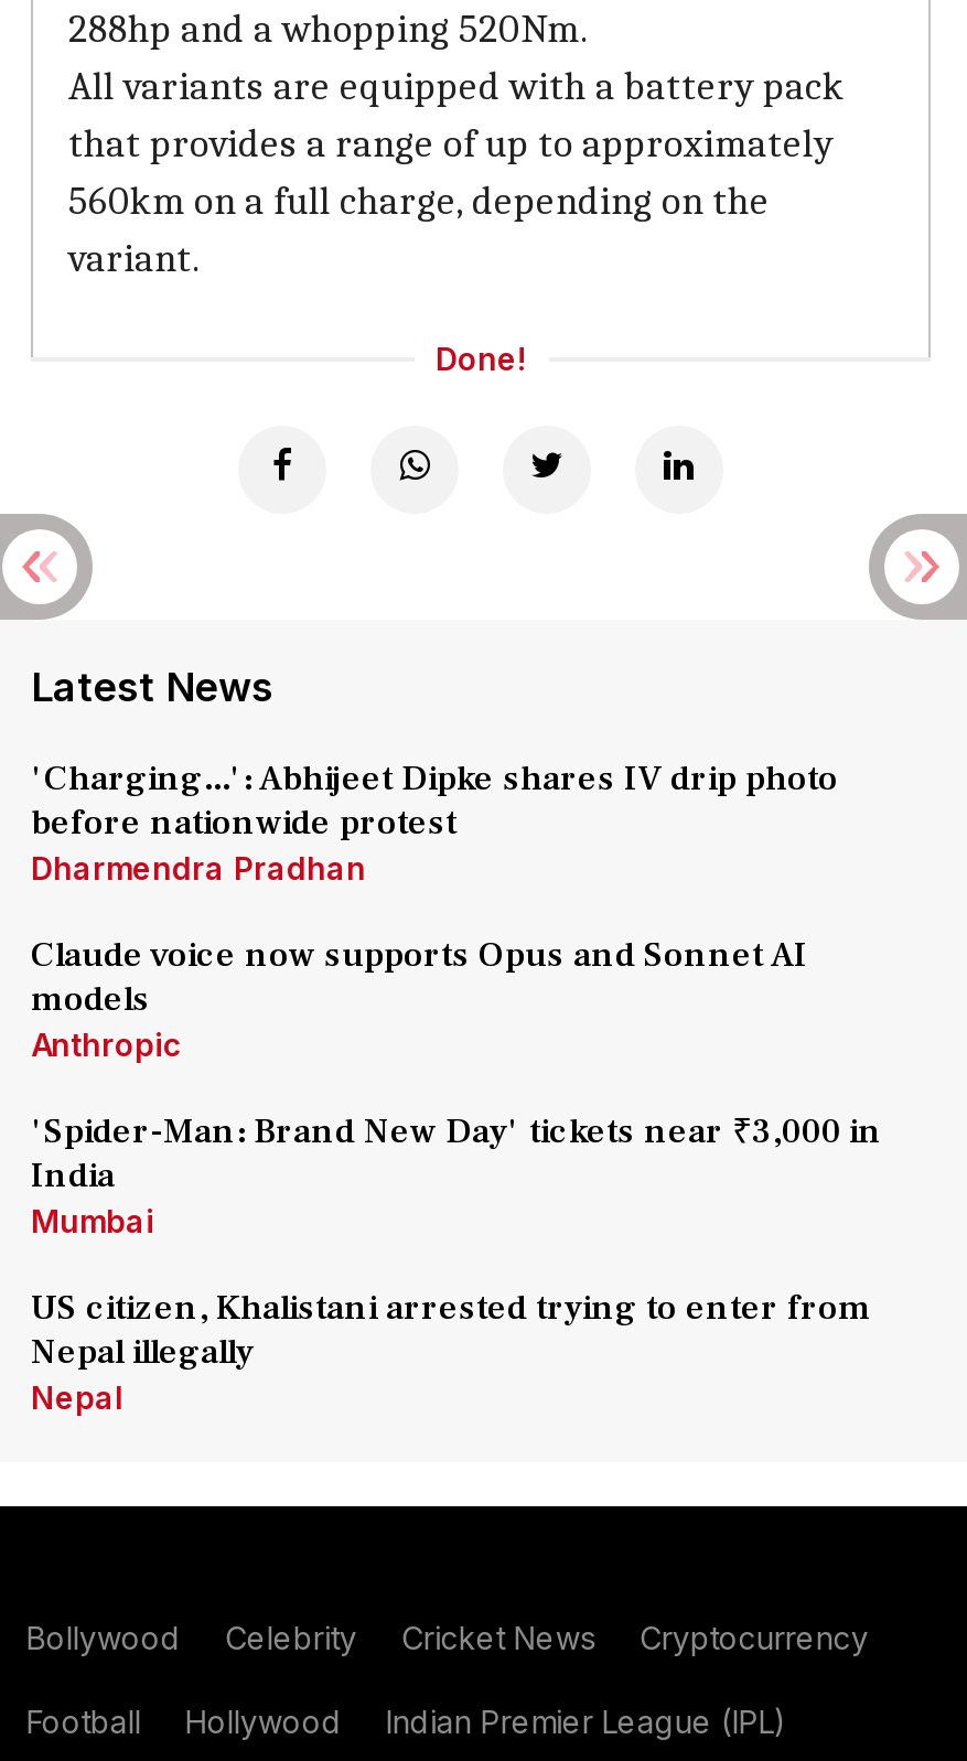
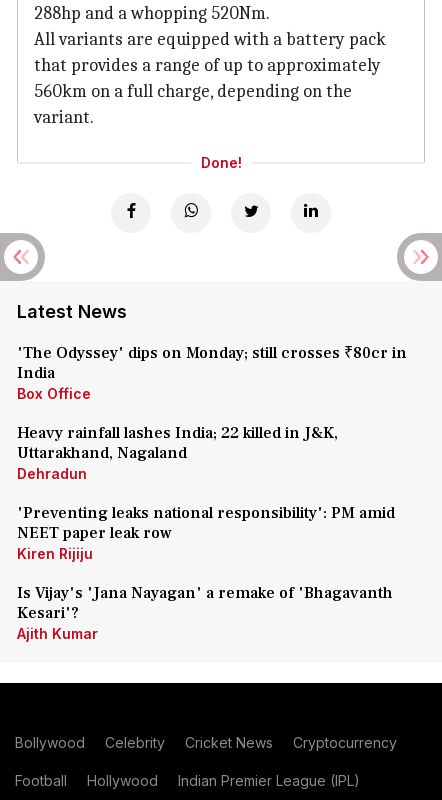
[31,756,882,1153] 'Charging...': Abhijeet Dipke shares IV drip photo | before nationwide protest | Dharmendra Pradhan | Claude voice now supports Opus and Sonnet AI | models | Anthropic | 'Spider-Man: Brand New Day' tickets near ₹3,000 in -> [17,343,407,363] 'The Odyssey' dips on Monday; still crosses ₹80cr in
moved [31,1153,115,1198] -> [17,363,55,383]: India
[31,1202,871,1416] Mumbai | US citizen, Khalistani arrested trying to enter from | Nepal illegally | Nepal -> [17,385,395,642] Box Office | Heavy rainfall lashes India; 22 killed in J&K, | Uttarakhand, Nagaland | Dehradun | 'Preventing leaks national responsibility': PM amid | NEET paper leak row | Kiren Rijiju | Is Vijay's 'Jana Nayagan' a remake of 'Bhagavanth | Kesari'? | Ajith Kumar

